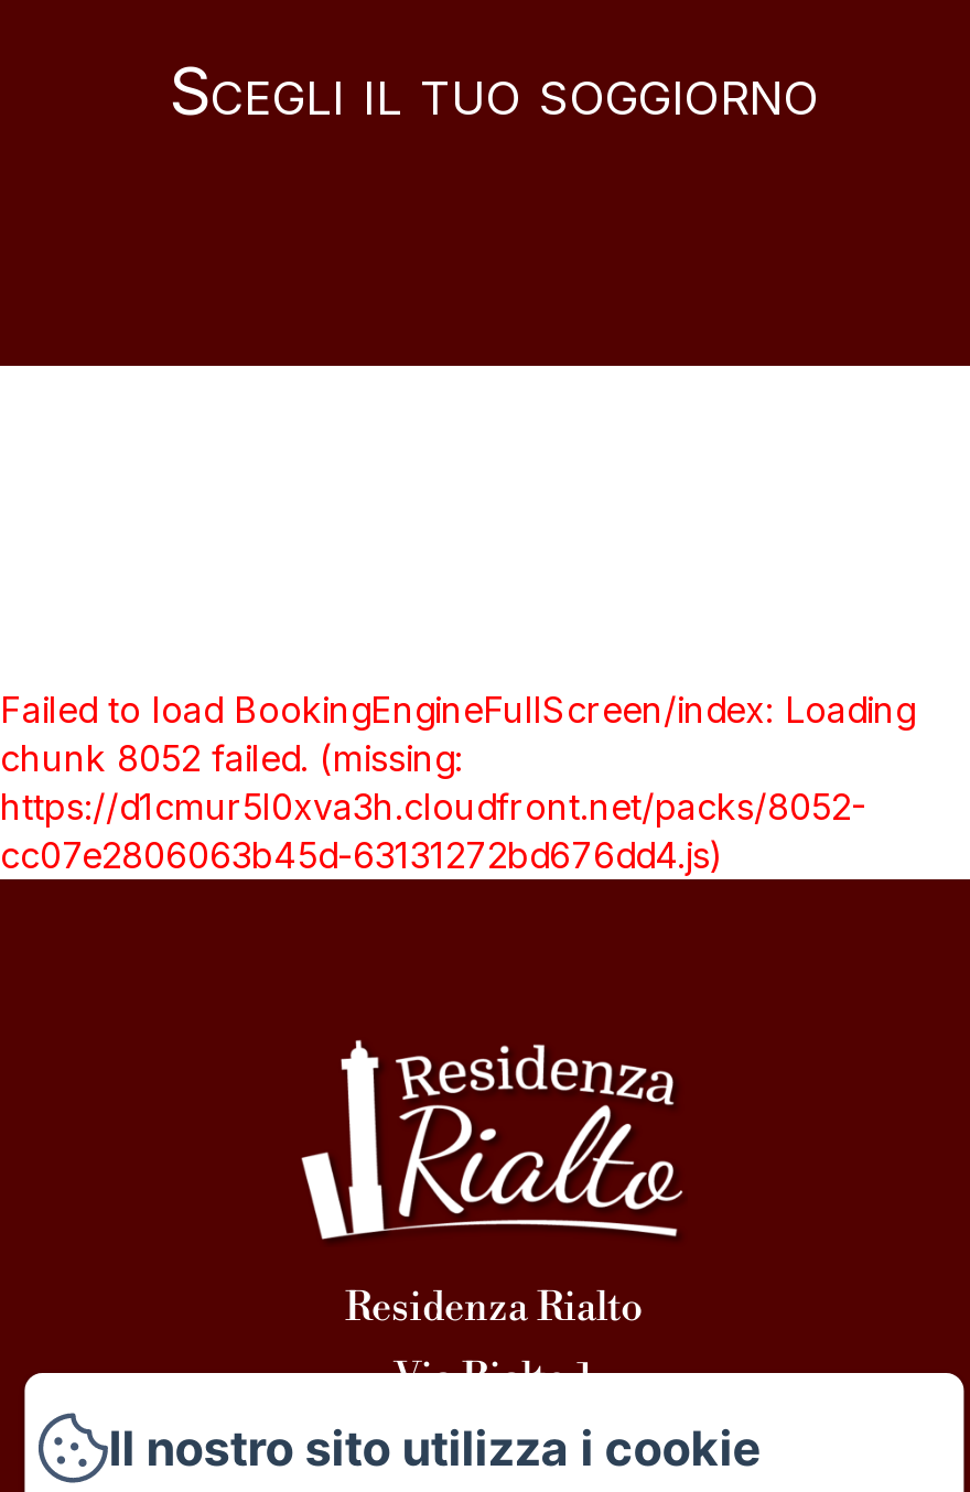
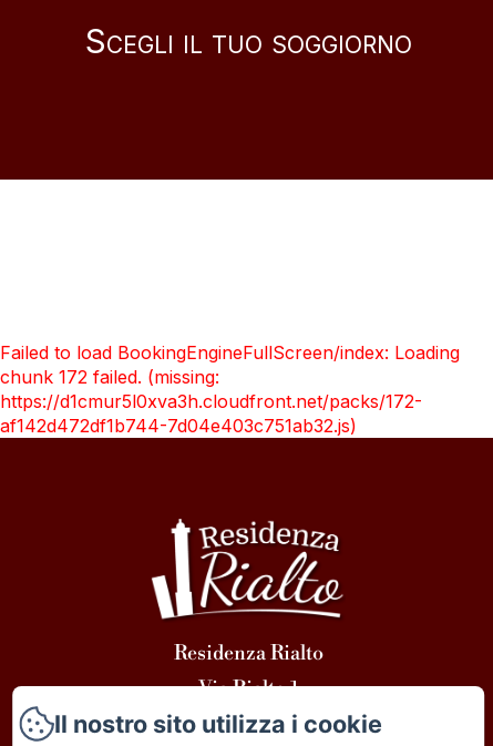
[0,736,866,877] chunk 8052 failed. (missing: | https://d1cmur5l0xva3h.cloudfront.net/packs/8052- | cc07e2806063b45d-63131272bd676dd4.js) -> [0,366,422,437] chunk 172 failed. (missing: | https://d1cmur5l0xva3h.cloudfront.net/packs/172- | af142d472df1b744-7d04e403c751ab32.js)

